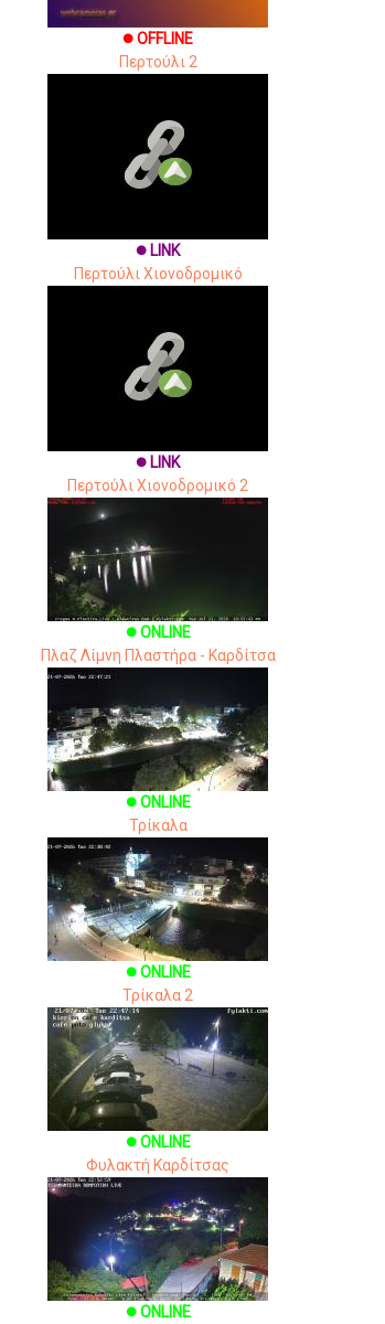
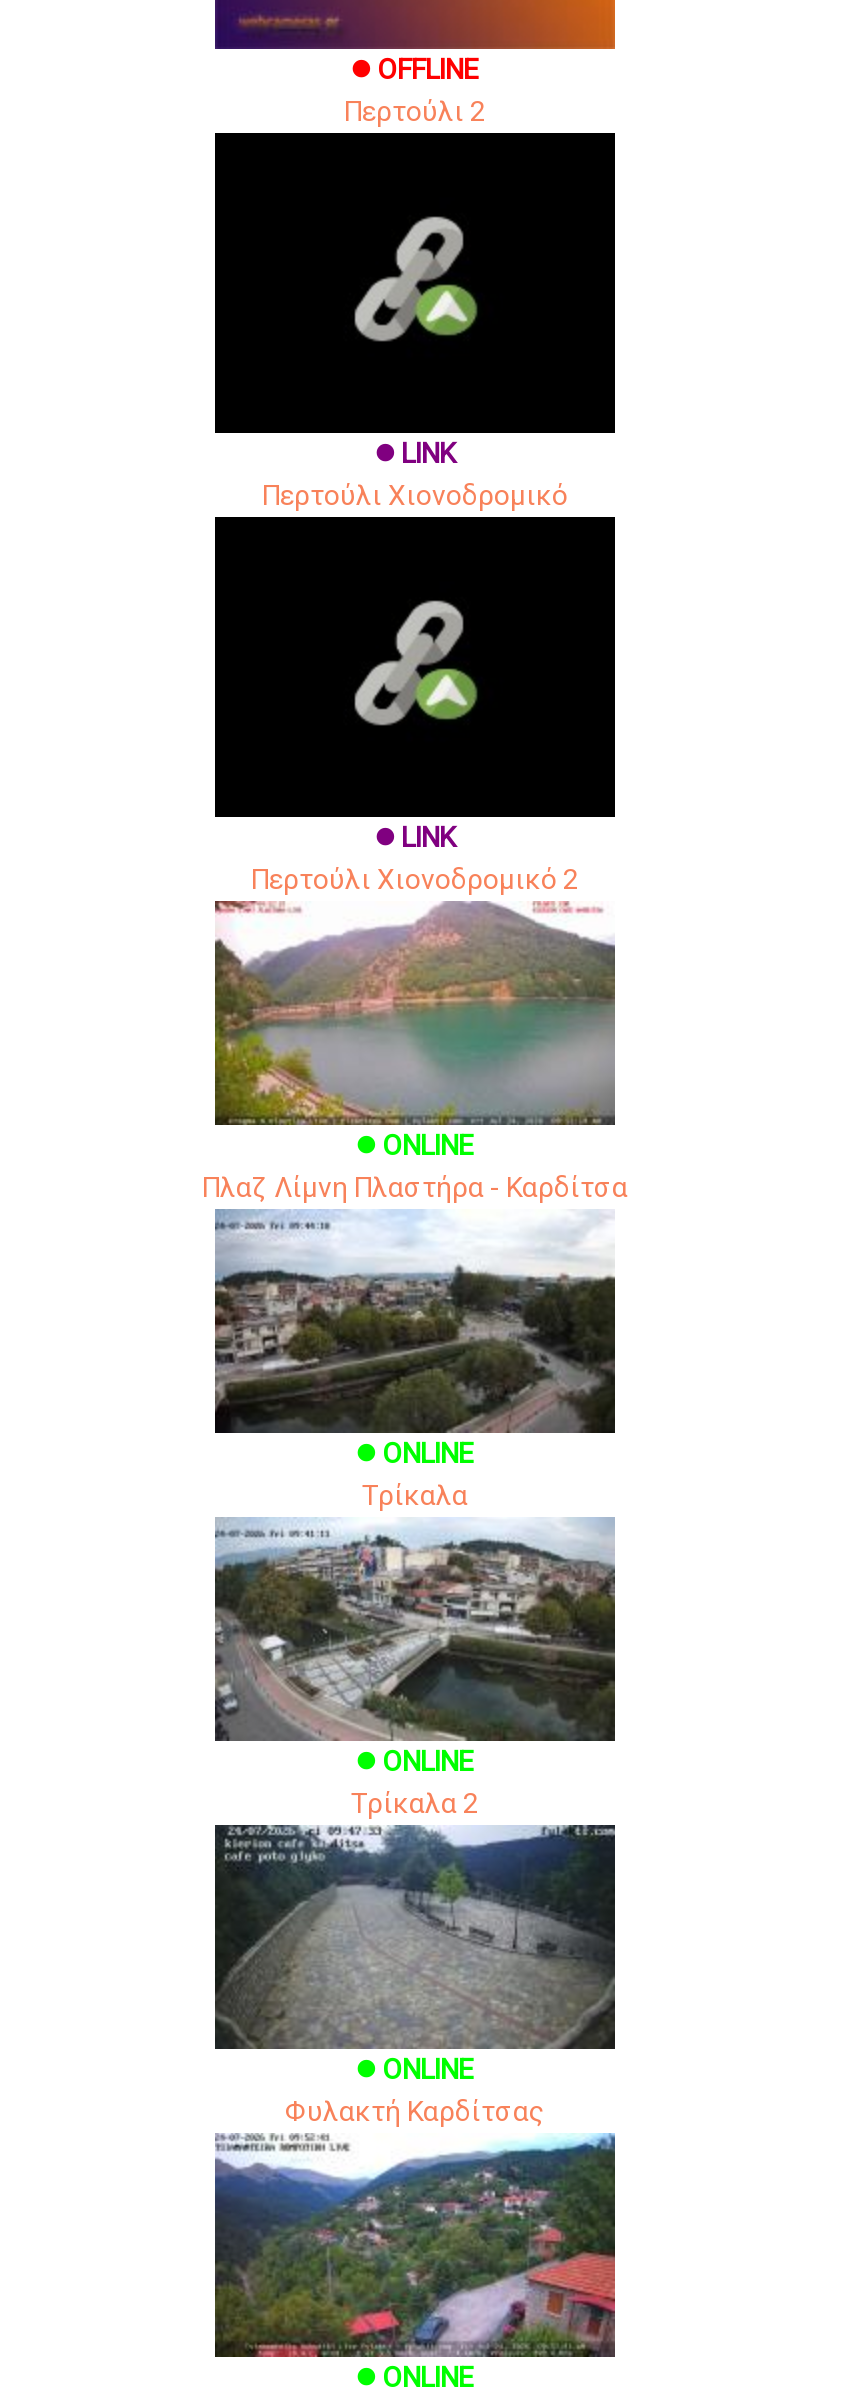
[46,496,269,621] [image] -> [215,901,615,1125] [image]
[47,668,269,791] [image] -> [213,1209,615,1435] [image]
[46,836,269,961] [image] -> [215,1517,615,1741] [image]
[49,1006,267,1131] [image] -> [215,1825,615,2049] [image]
[46,1176,269,1301] [image] -> [213,2133,617,2357] [image]

